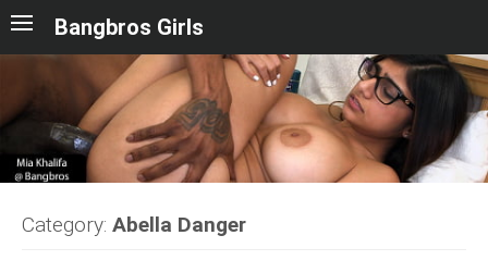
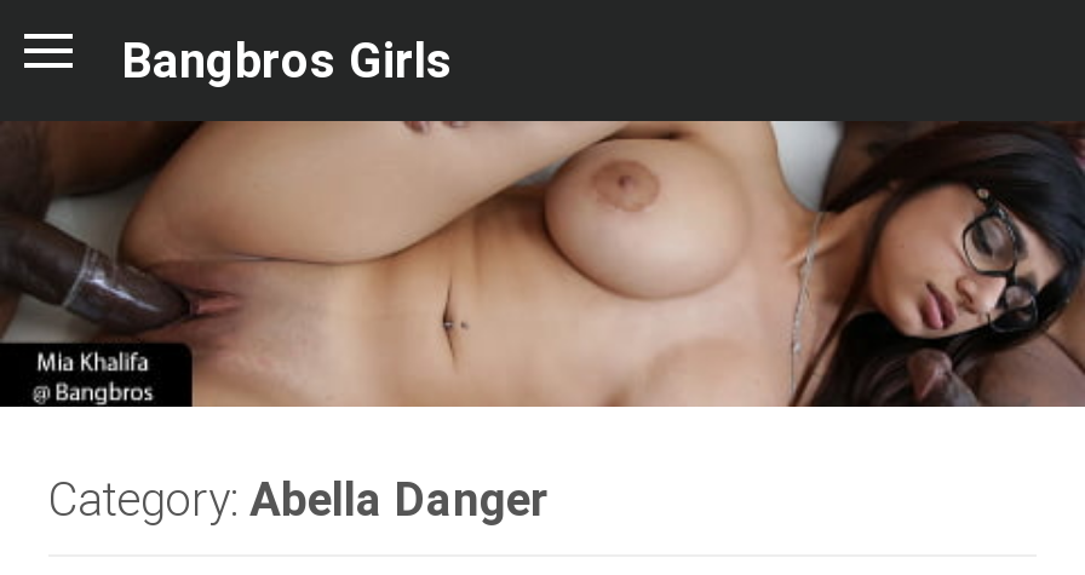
[3,53,485,184] [image] -> [7,119,1078,409] [image]

